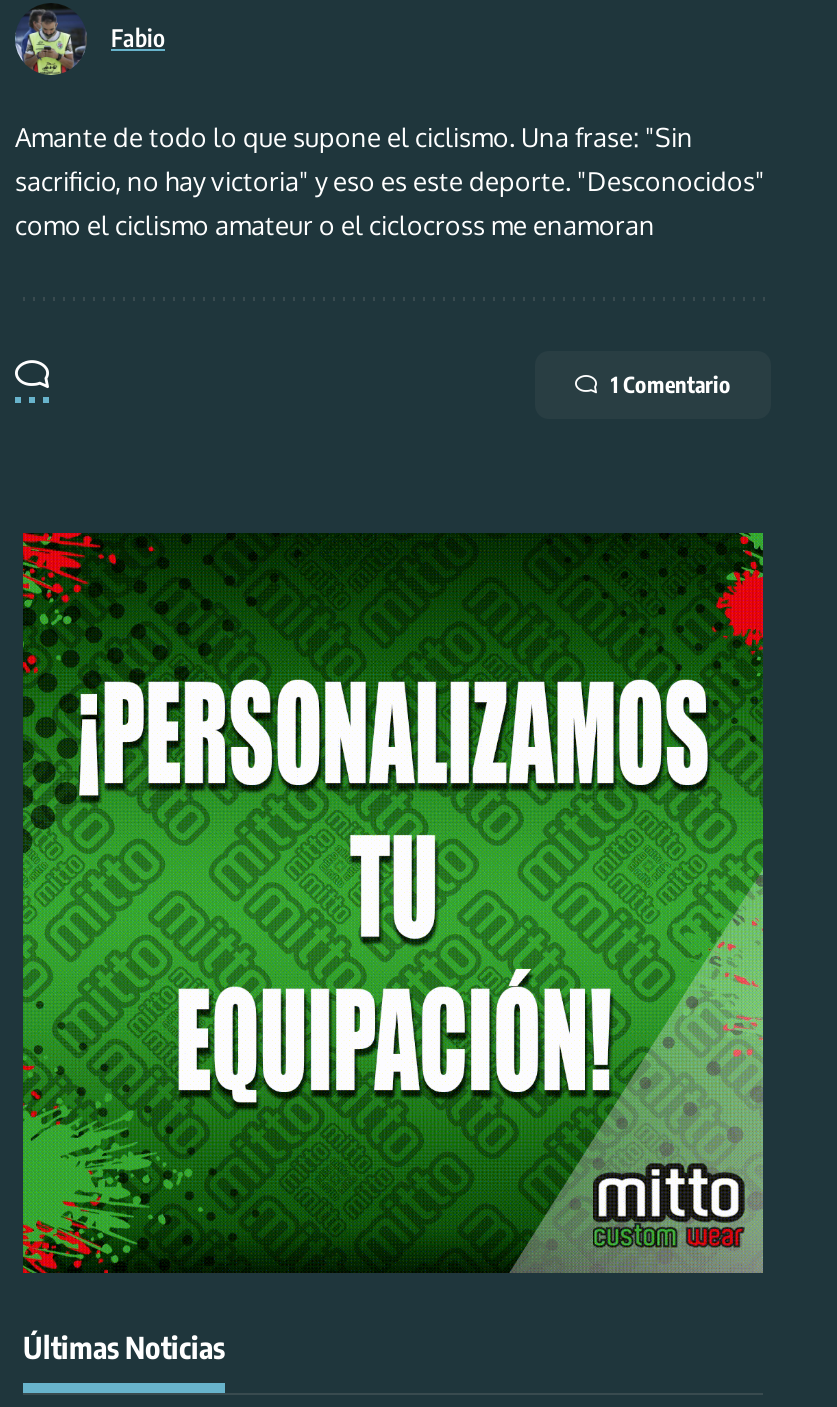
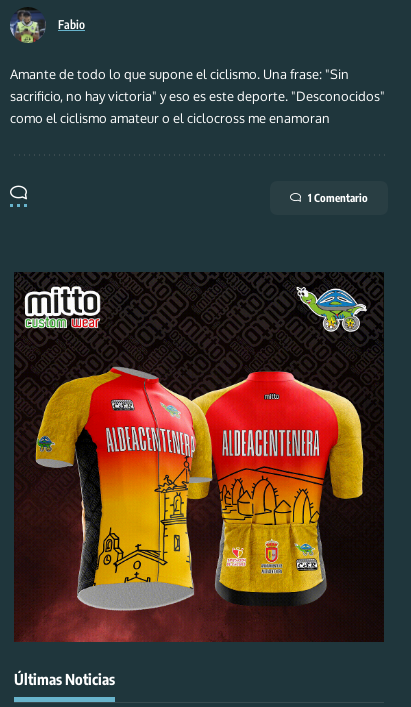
[21,531,765,1273] [image] -> [14,272,384,643] [image]

